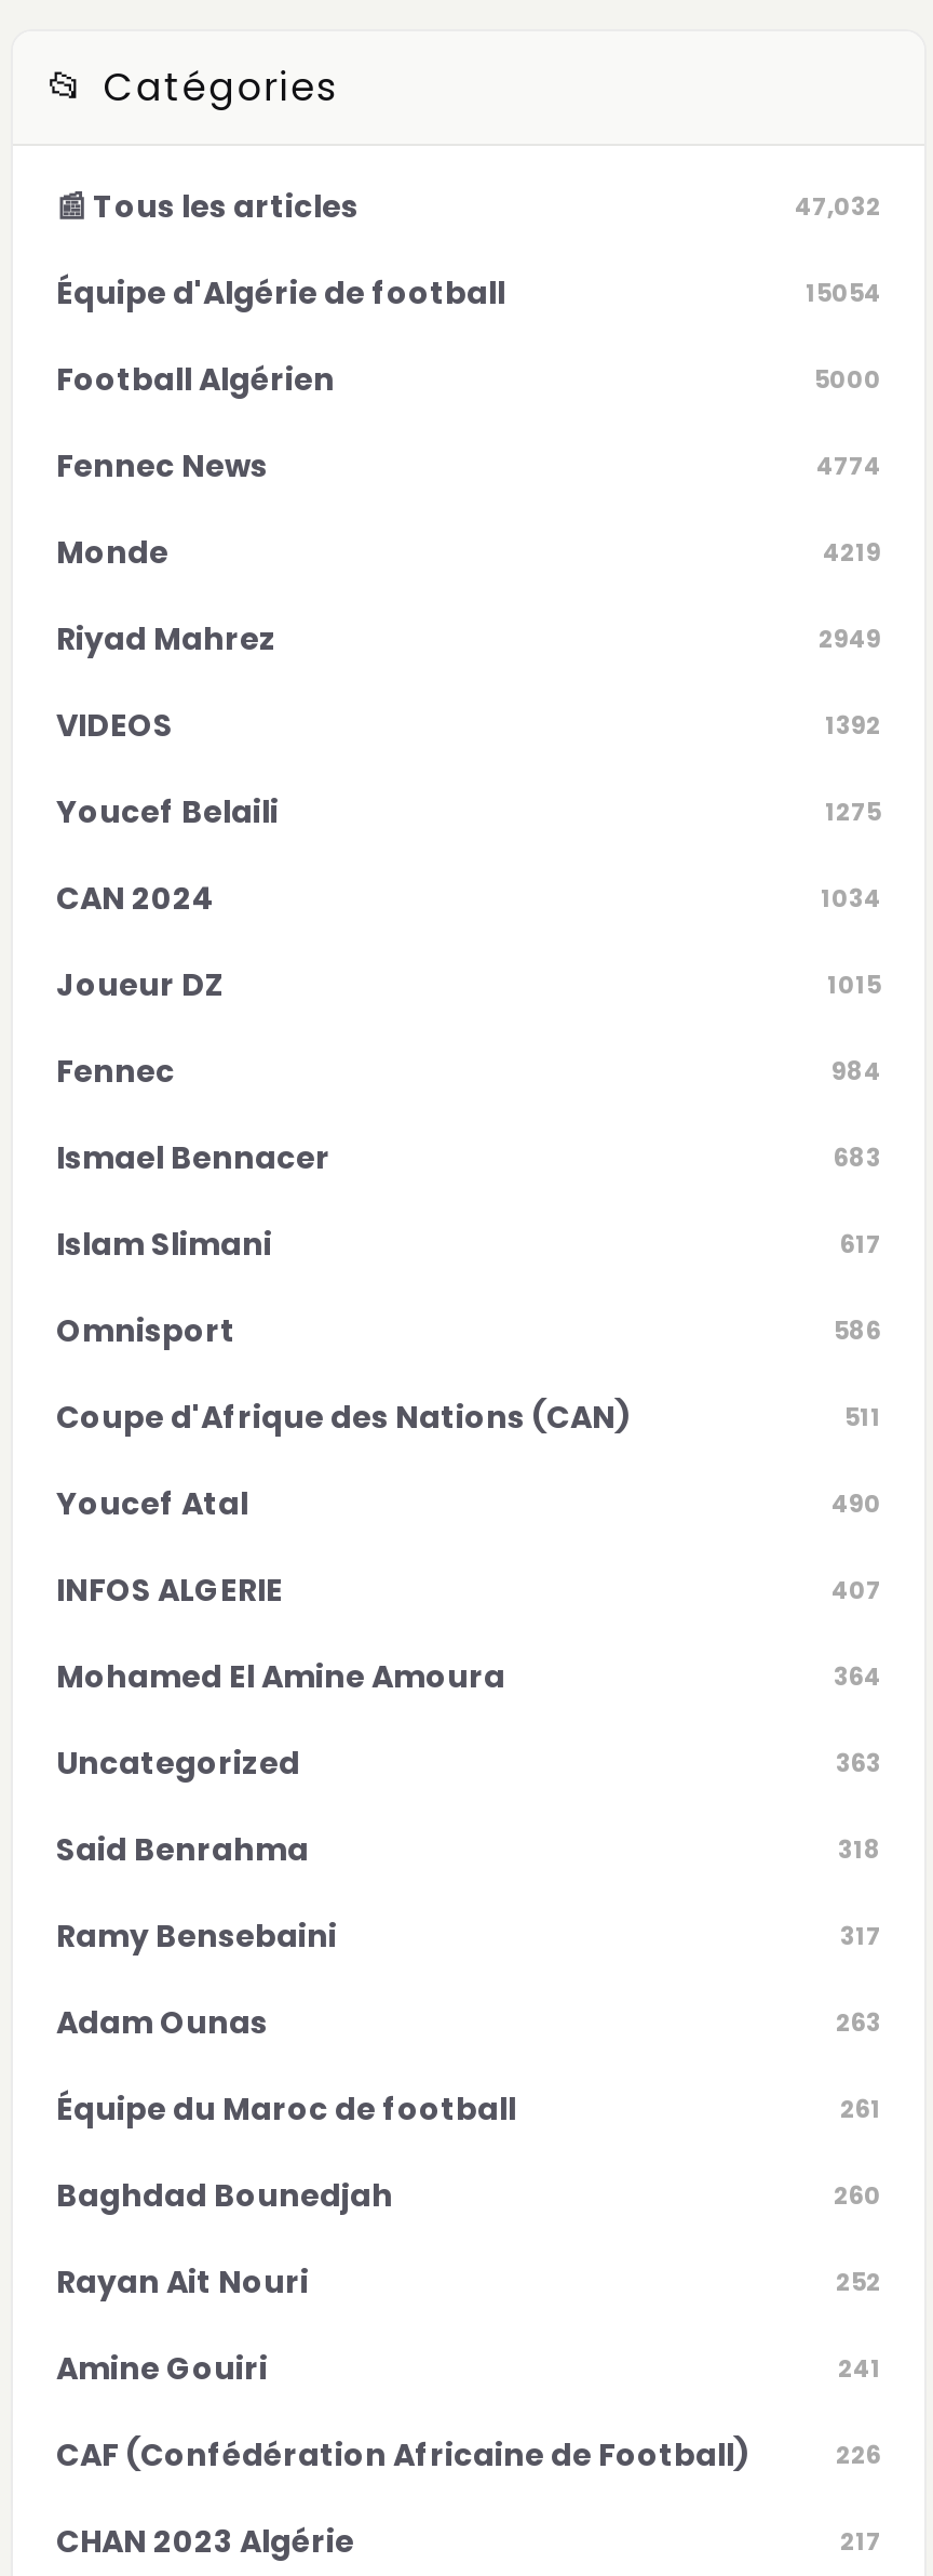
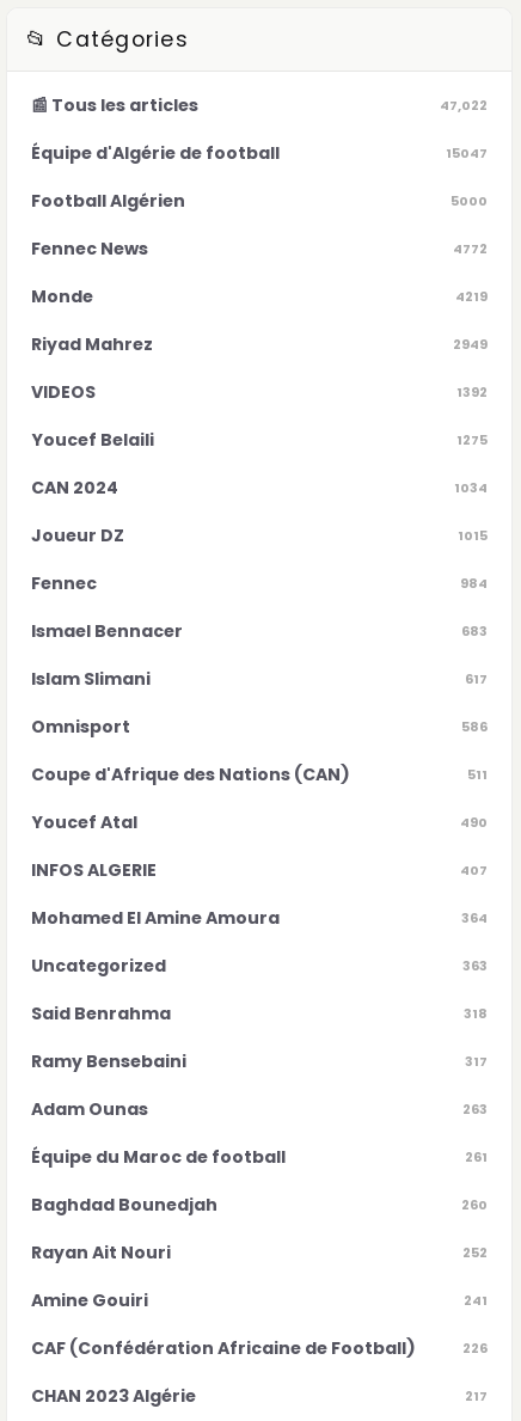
[795,188,881,223] 47,032 -> [440,95,488,114] 47,022
[806,275,881,309] 15054 -> [446,143,488,162] 15047
[816,448,881,482] 4774 -> [453,238,488,258] 4772

